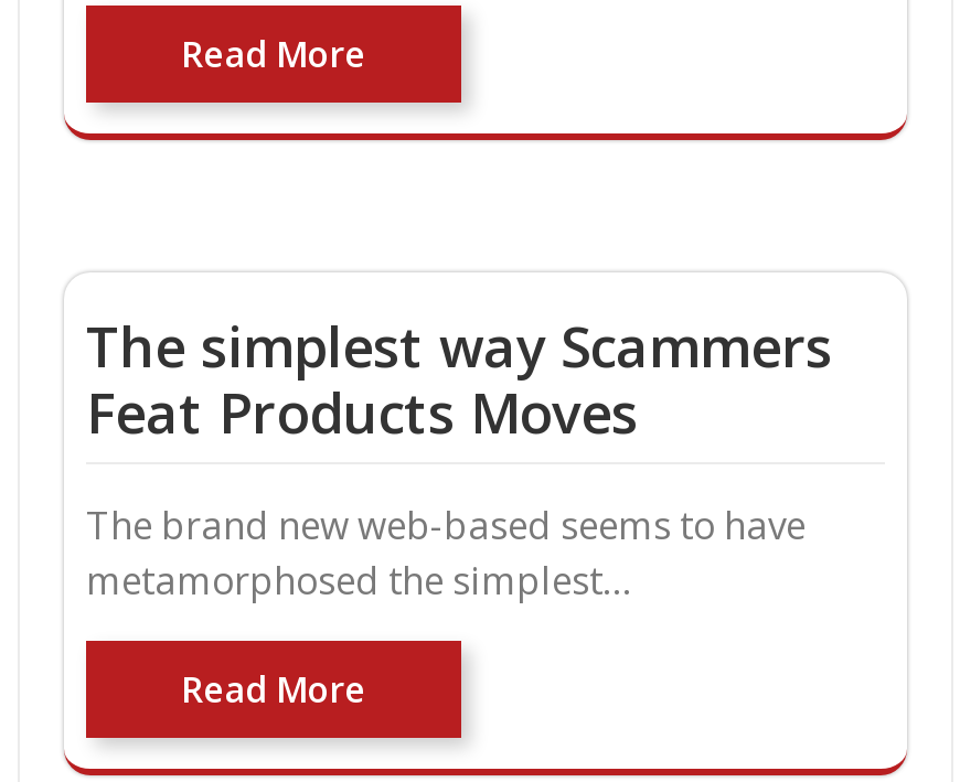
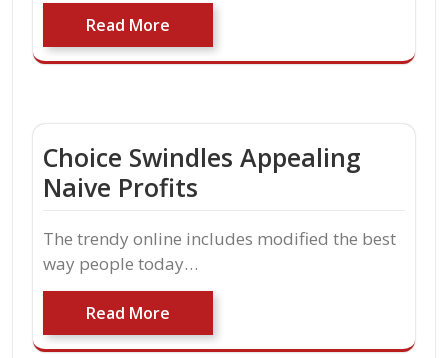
[86,308,832,449] The simplest way Scammers | Feat Products Moves -> [43,140,361,204] Choice Swindles Appealing | Naive Profits
[86,499,806,605] The brand new web-based seems to have | metamorphosed the simplest… -> [43,227,396,275] The trendy online includes modified the best | way people today…

